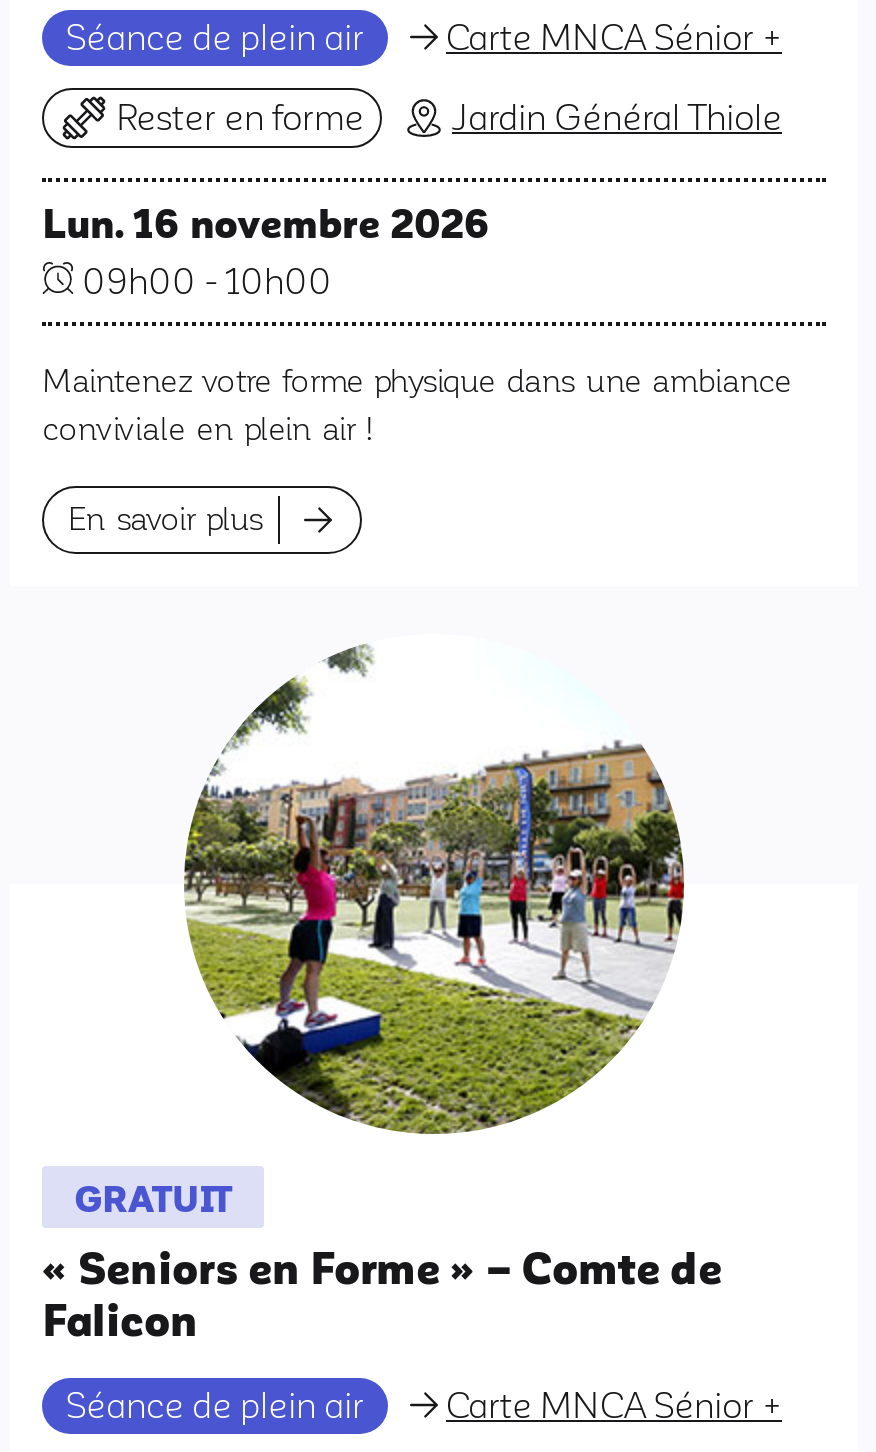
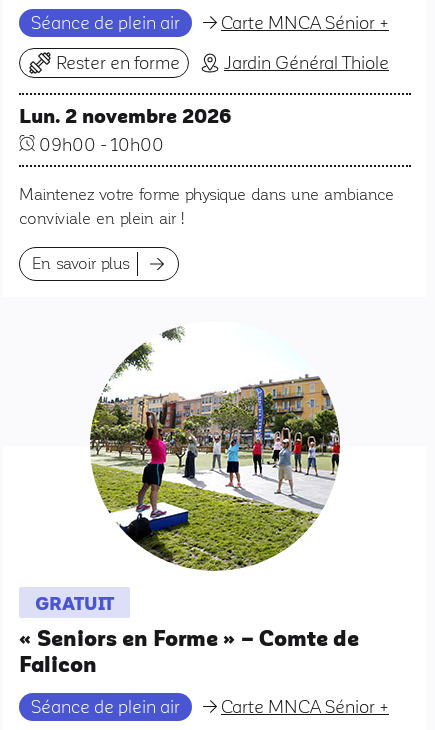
[42,202,490,248] Lun. 16 novembre 2026 -> [19,105,232,128] Lun. 2 novembre 2026

